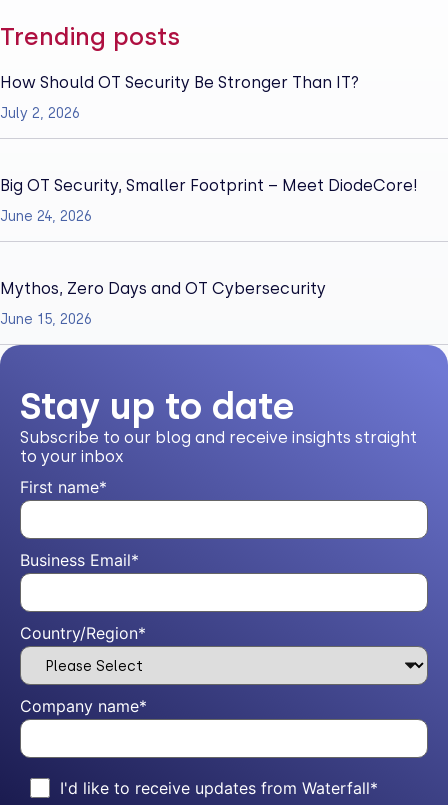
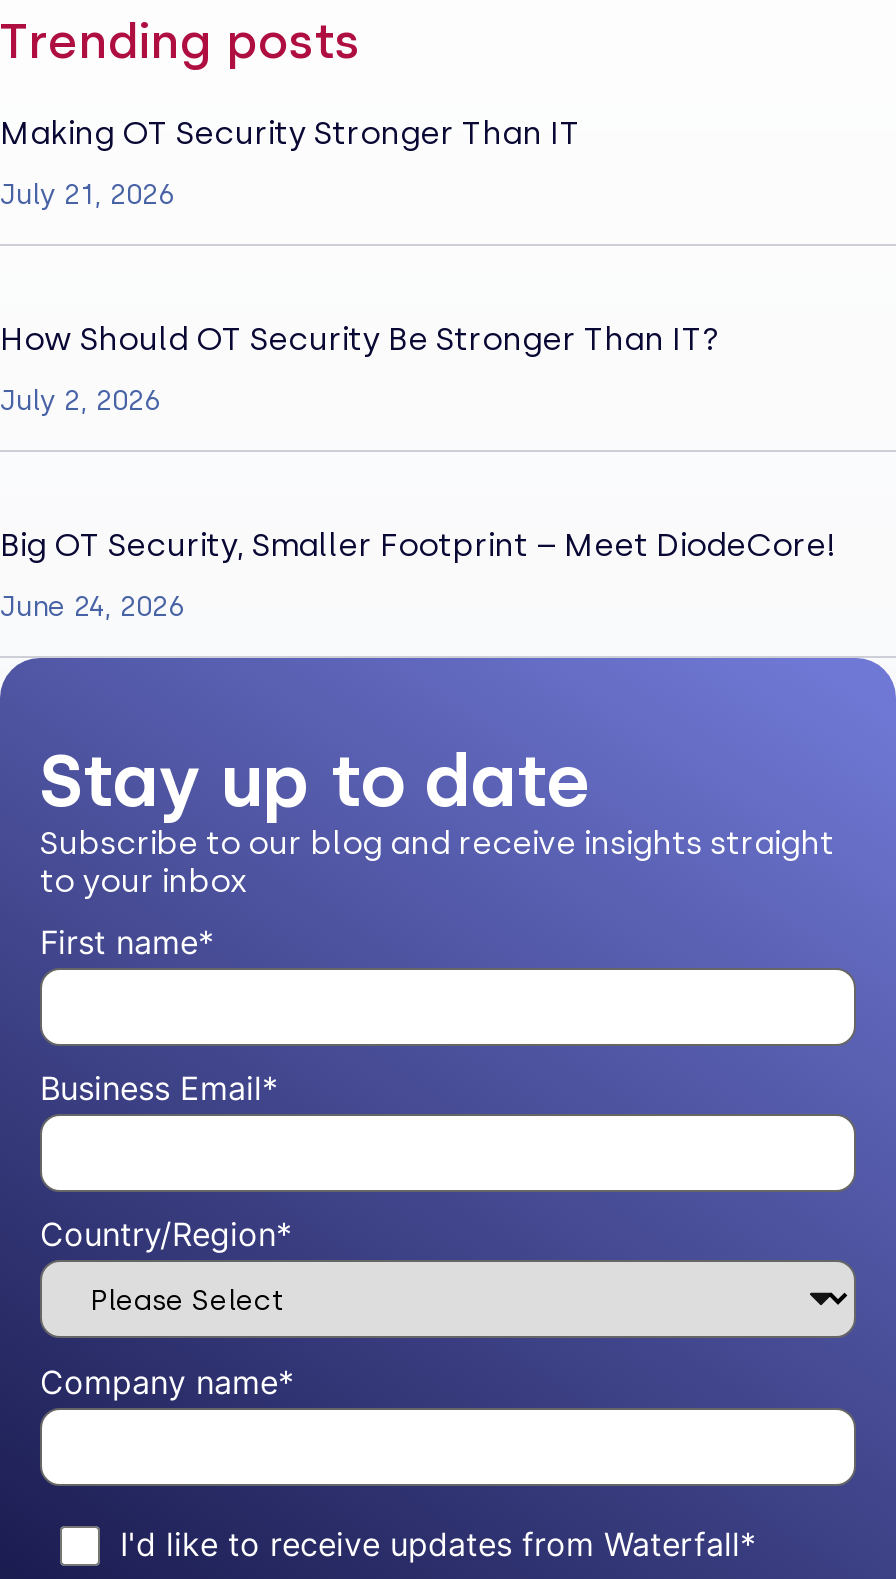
none -> [0,115,580,213] Making OT Security Stronger Than IT | July 21, 2026
moved [0,73,418,225] -> [0,321,836,625]: How Should OT Security Be Stronger Than IT? | July 2, 2026 | Big OT Security, Smaller Footprint – Meet DiodeCore! | June 24, 2026
[0,279,326,328] Mythos, Zero Days and OT Cybersecurity | June 15, 2026 -> none

